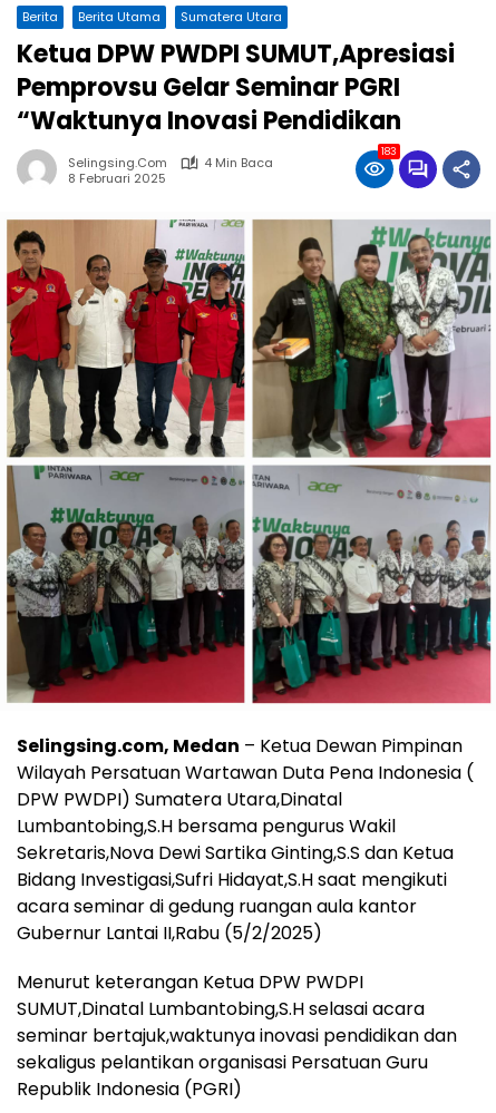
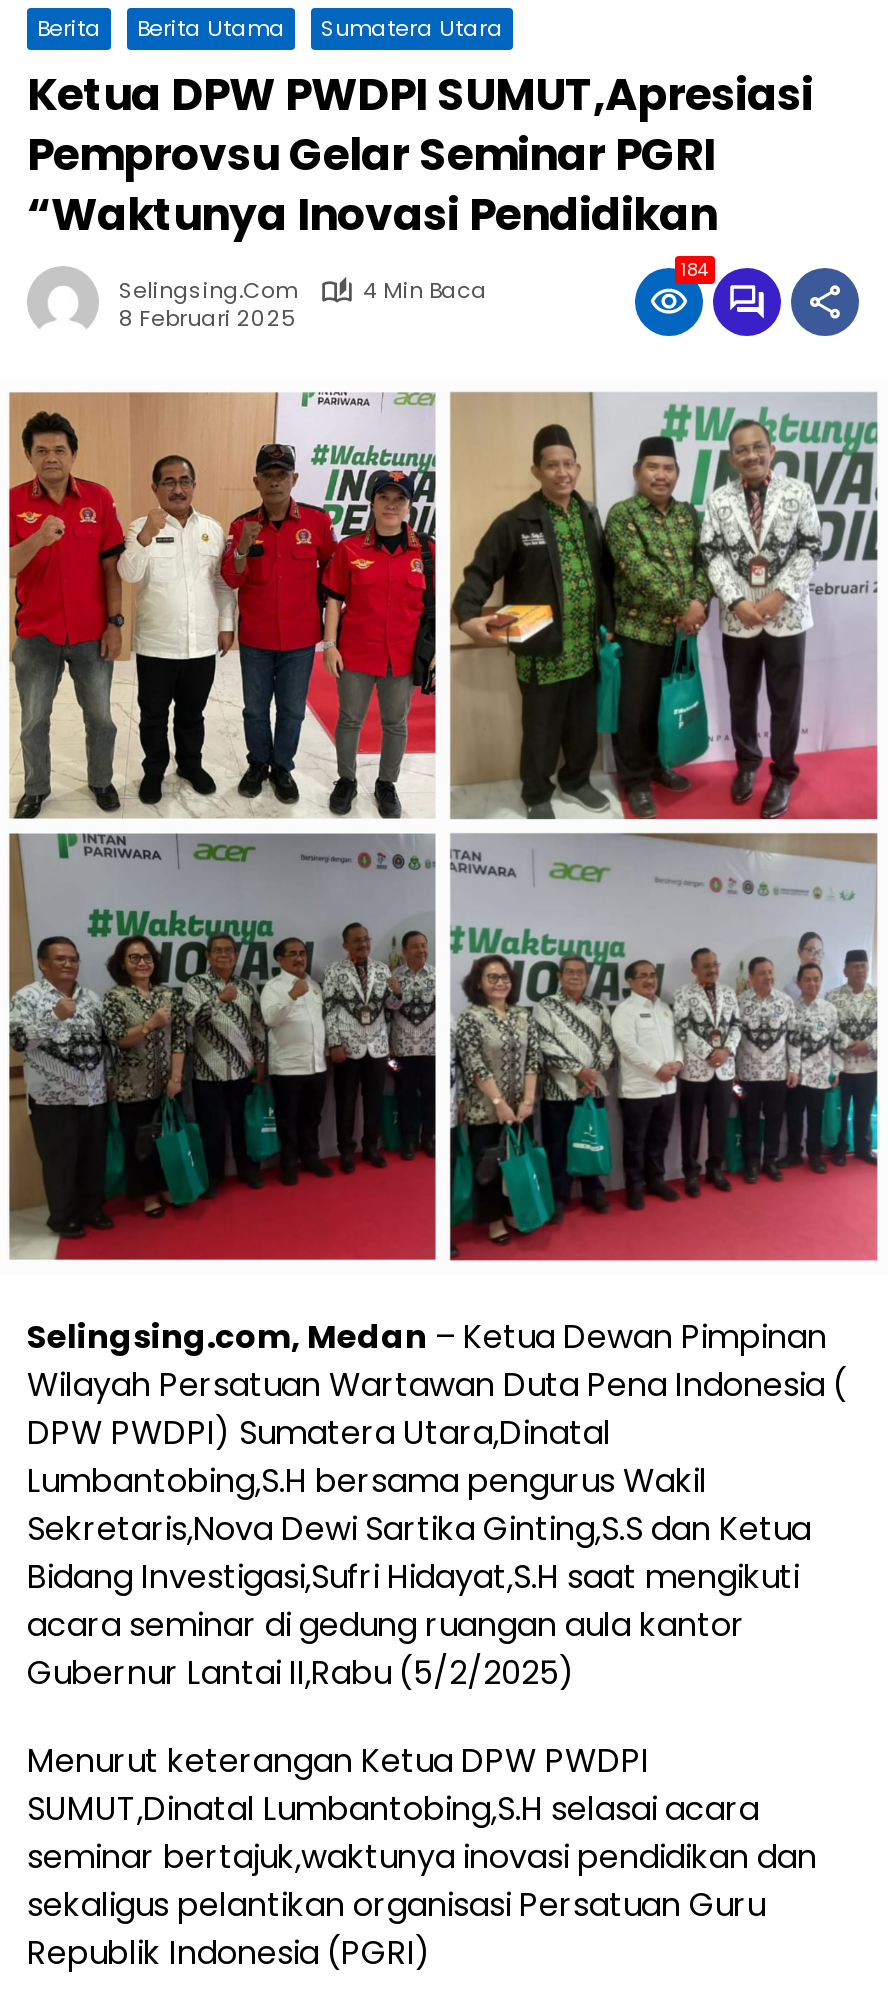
[381,145,397,158] 183 -> [681,258,709,282] 184

